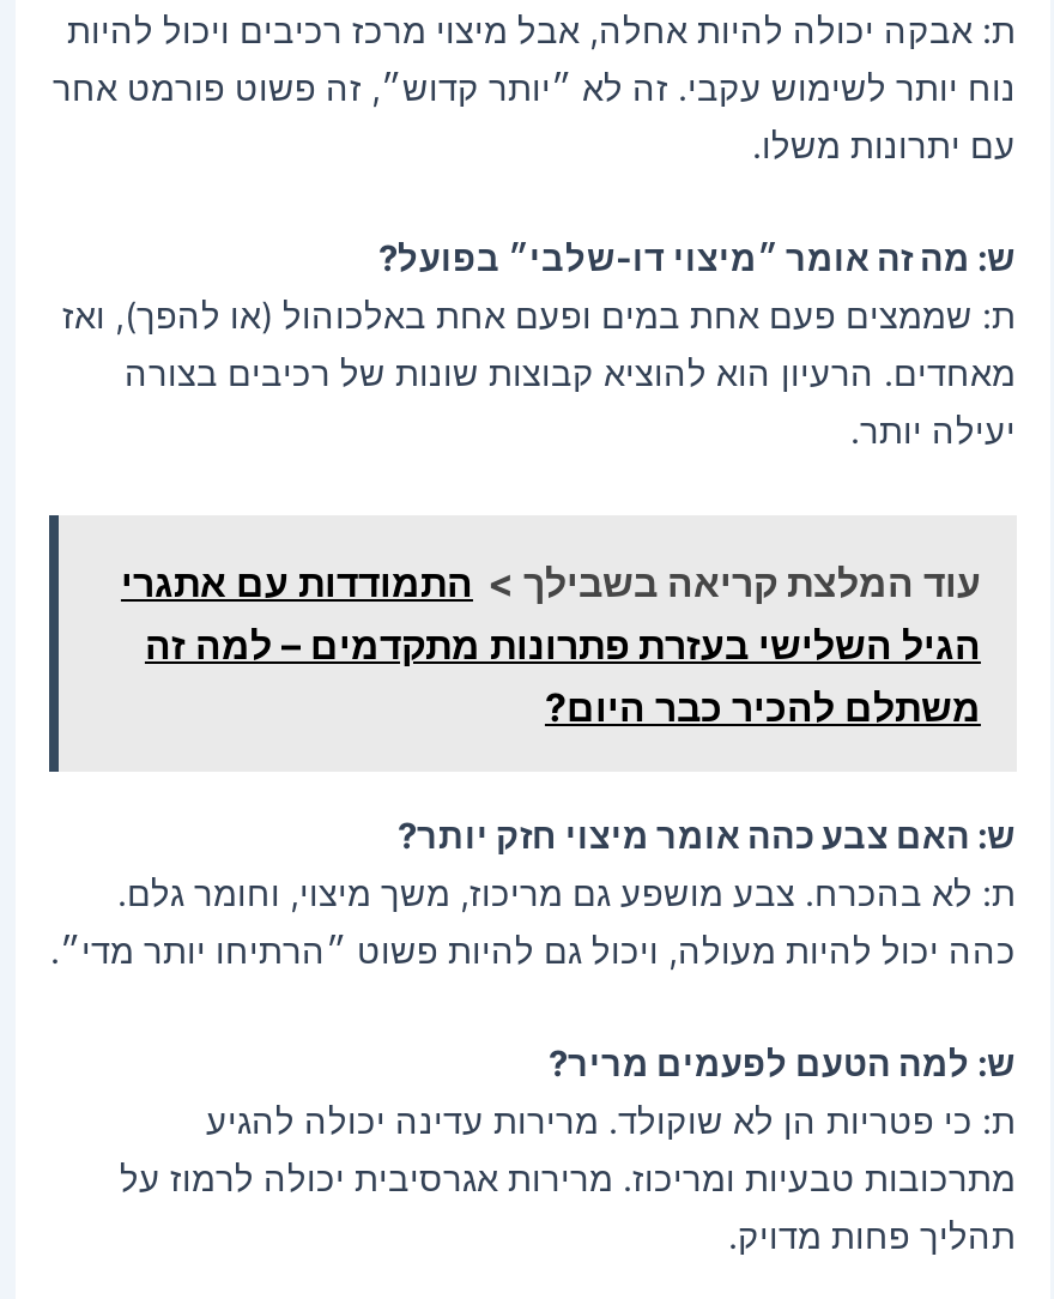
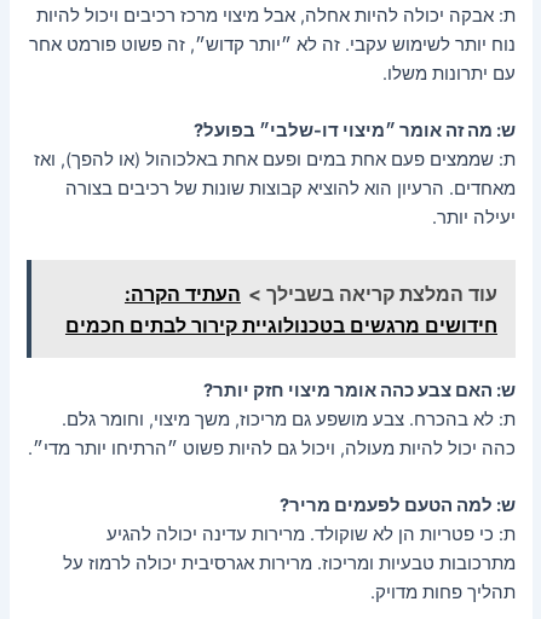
[121,558,981,731] עוד המלצת קריאה בשבילך > התמודדות עם אתגרי | הגיל השלישי בעזרת פתרונות מתקדמים – למה זה | משתלם להכיר כבר היום? -> [65,281,497,337] עוד המלצת קריאה בשבילך > העתיד הקרה: | חידושים מרגשים בטכנולוגיית קירור לבתים חכמים

